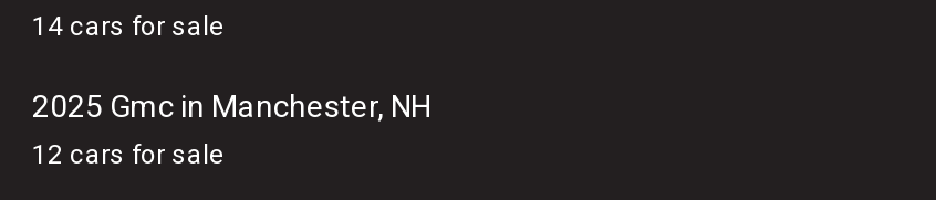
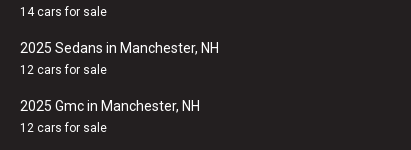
none -> [20,40,219,77] 2025 Sedans in Manchester, NH | 12 cars for sale

